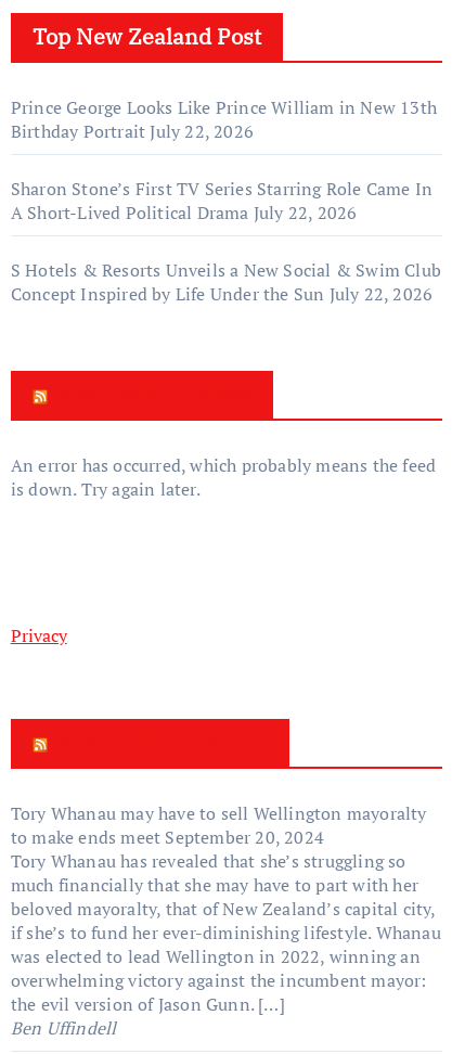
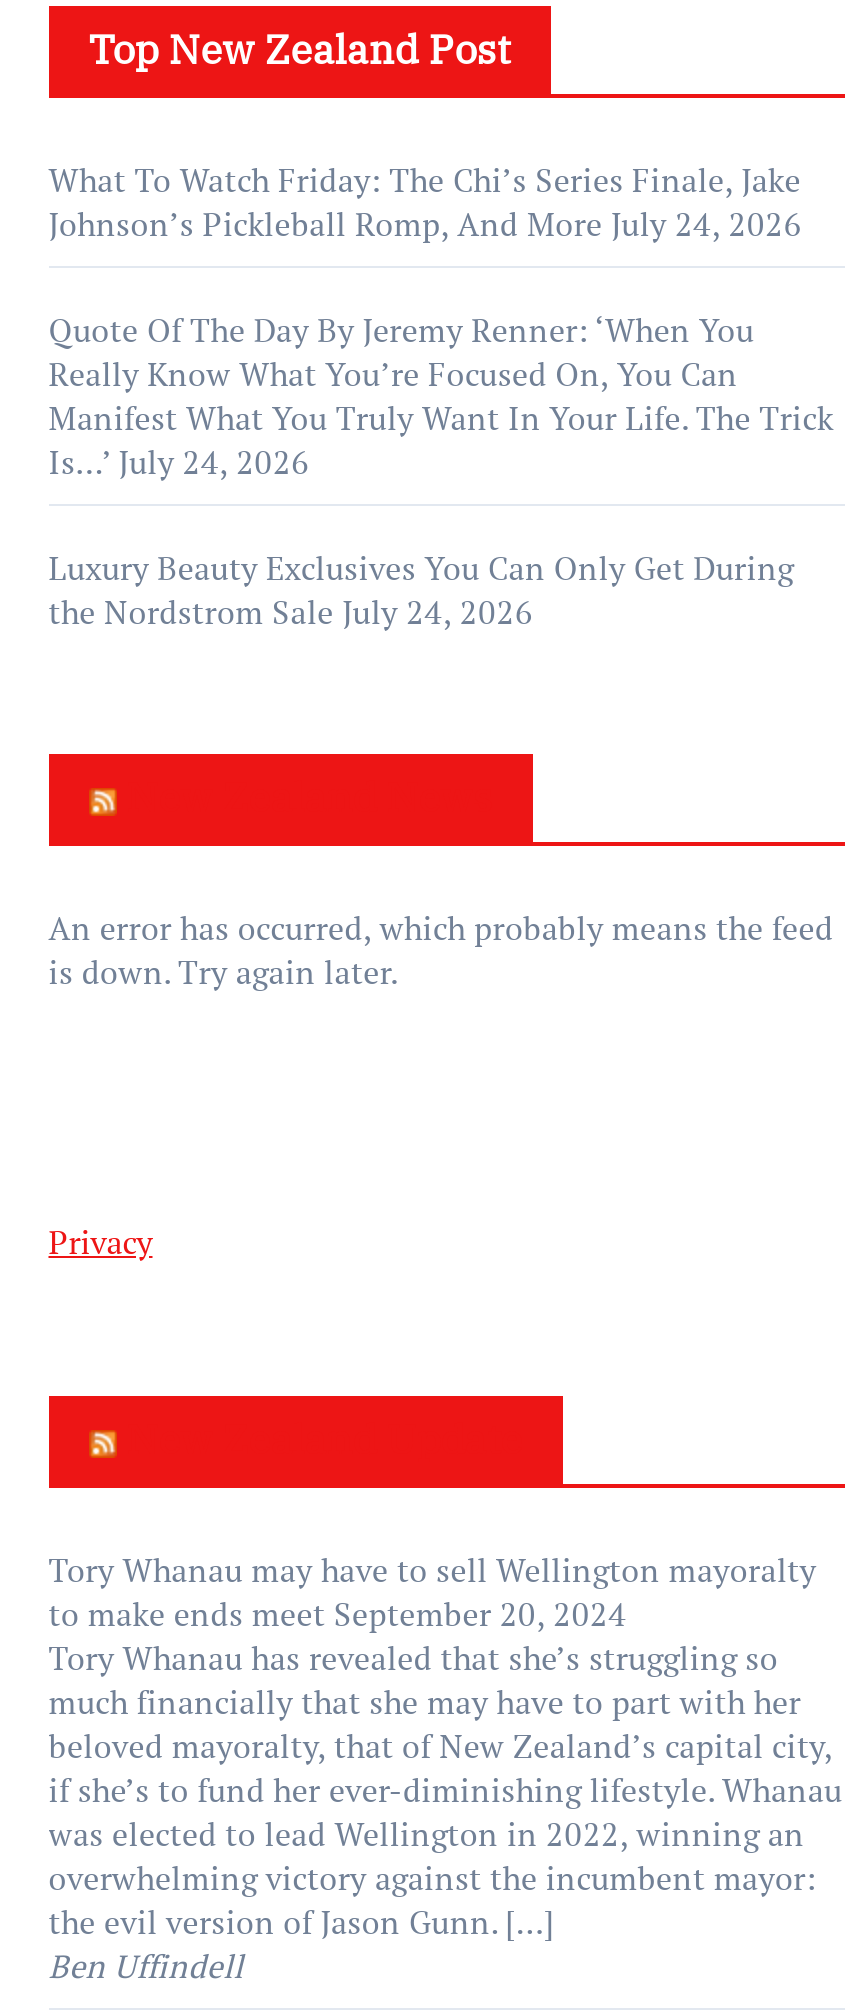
[11,95,437,143] Prince George Looks Like Prince William in New 13th | Birthday Portrait July 22, 2026 -> [49,158,802,246] What To Watch Friday: The Chi’s Series Finale, Jake | Johnson’s Pickleball Romp, And More July 24, 2026
[11,177,433,224] Sharon Stone’s First TV Series Starring Role Came In | A Short-Lived Political Drama July 22, 2026 -> [49,308,833,484] Quote Of The Day By Jeremy Renner: ‘When You | Really Know What You’re Focused On, You Can | Manifest What You Truly Want In Your Life. The Trick | Is…’ July 24, 2026
[11,258,441,306] S Hotels & Resorts Unveils a New Social & Swim Club | Concept Inspired by Life Under the Sun July 22, 2026 -> [49,546,794,634] Luxury Beauty Exclusives You Can Only Get During | the Nordstrom Sale July 24, 2026

